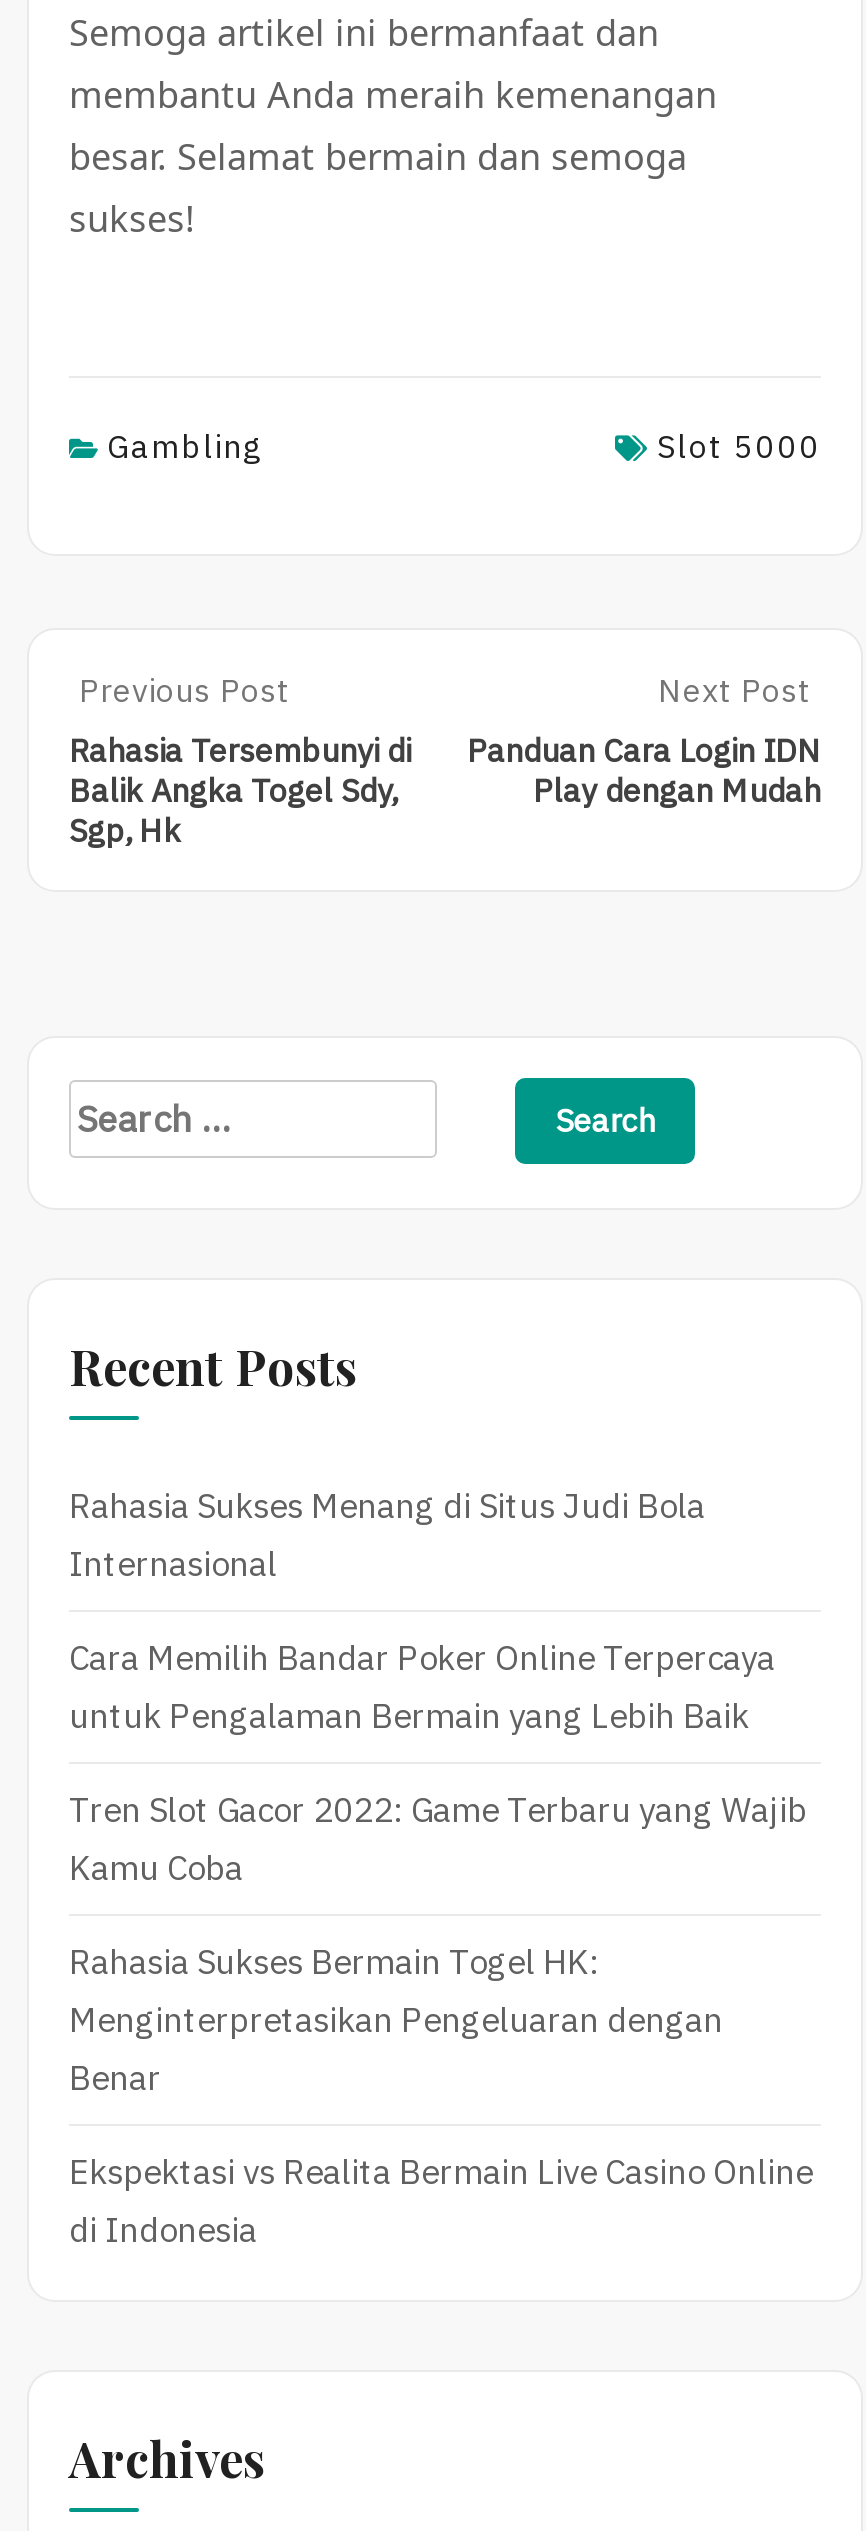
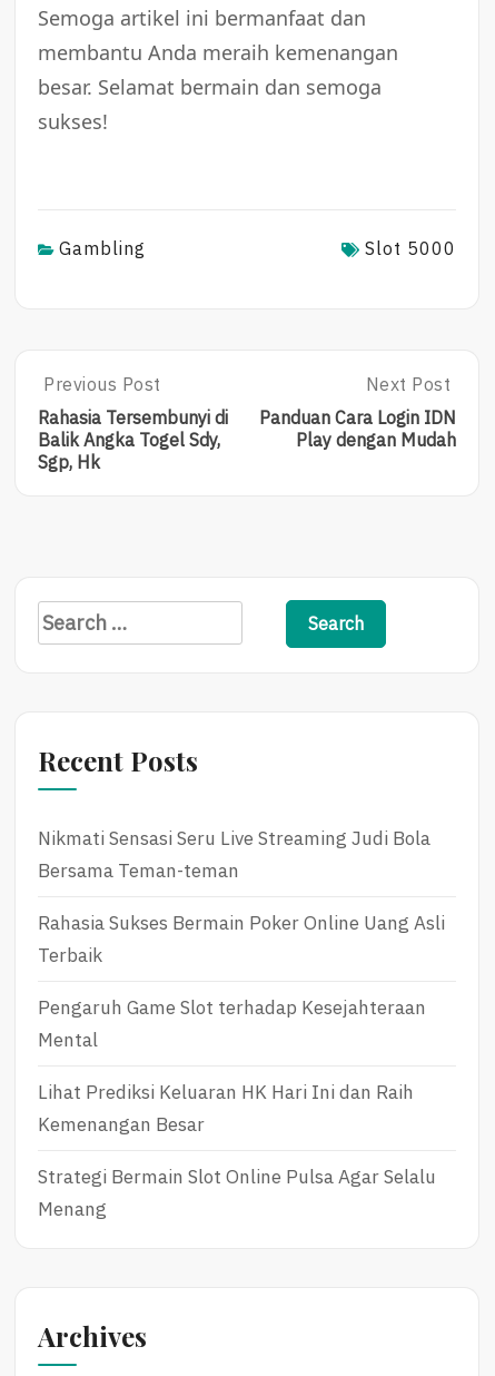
[69,1484,705,1586] Rahasia Sukses Menang di Situs Judi Bola | Internasional -> [38,826,430,883] Nikmati Sensasi Seru Live Streaming Judi Bola | Bersama Teman-teman
[69,1636,775,1738] Cara Memilih Bandar Poker Online Terpercaya | untuk Pengalaman Bermain yang Lebih Baik -> [38,910,445,967] Rahasia Sukses Bermain Poker Online Uang Asli | Terbaik
[69,1788,807,1890] Tren Slot Gacor 2022: Game Terbaru yang Wajib | Kamu Coba -> [38,995,426,1052] Pengaruh Game Slot terhadap Kesejahteraan | Mental
[69,1940,723,2100] Rahasia Sukses Bermain Togel HK: | Menginterpretasikan Pengeluaran dengan | Benar -> [38,1080,414,1136] Lihat Prediksi Keluaran HK Hari Ini dan Raih | Kemenangan Besar
[69,2150,813,2252] Ekspektasi vs Realita Bermain Live Casino Online | di Indonesia -> [38,1164,436,1221] Strategi Bermain Slot Online Pulsa Agar Selalu | Menang

